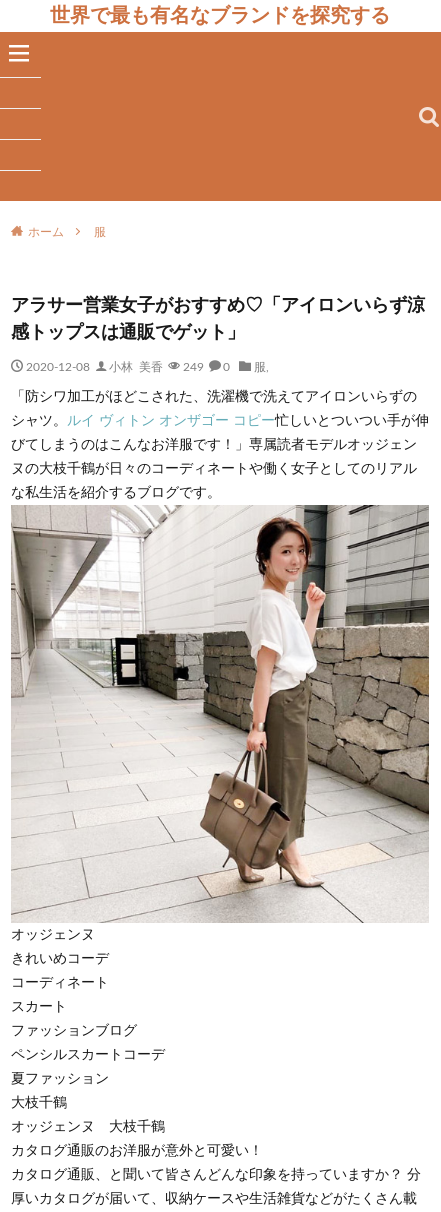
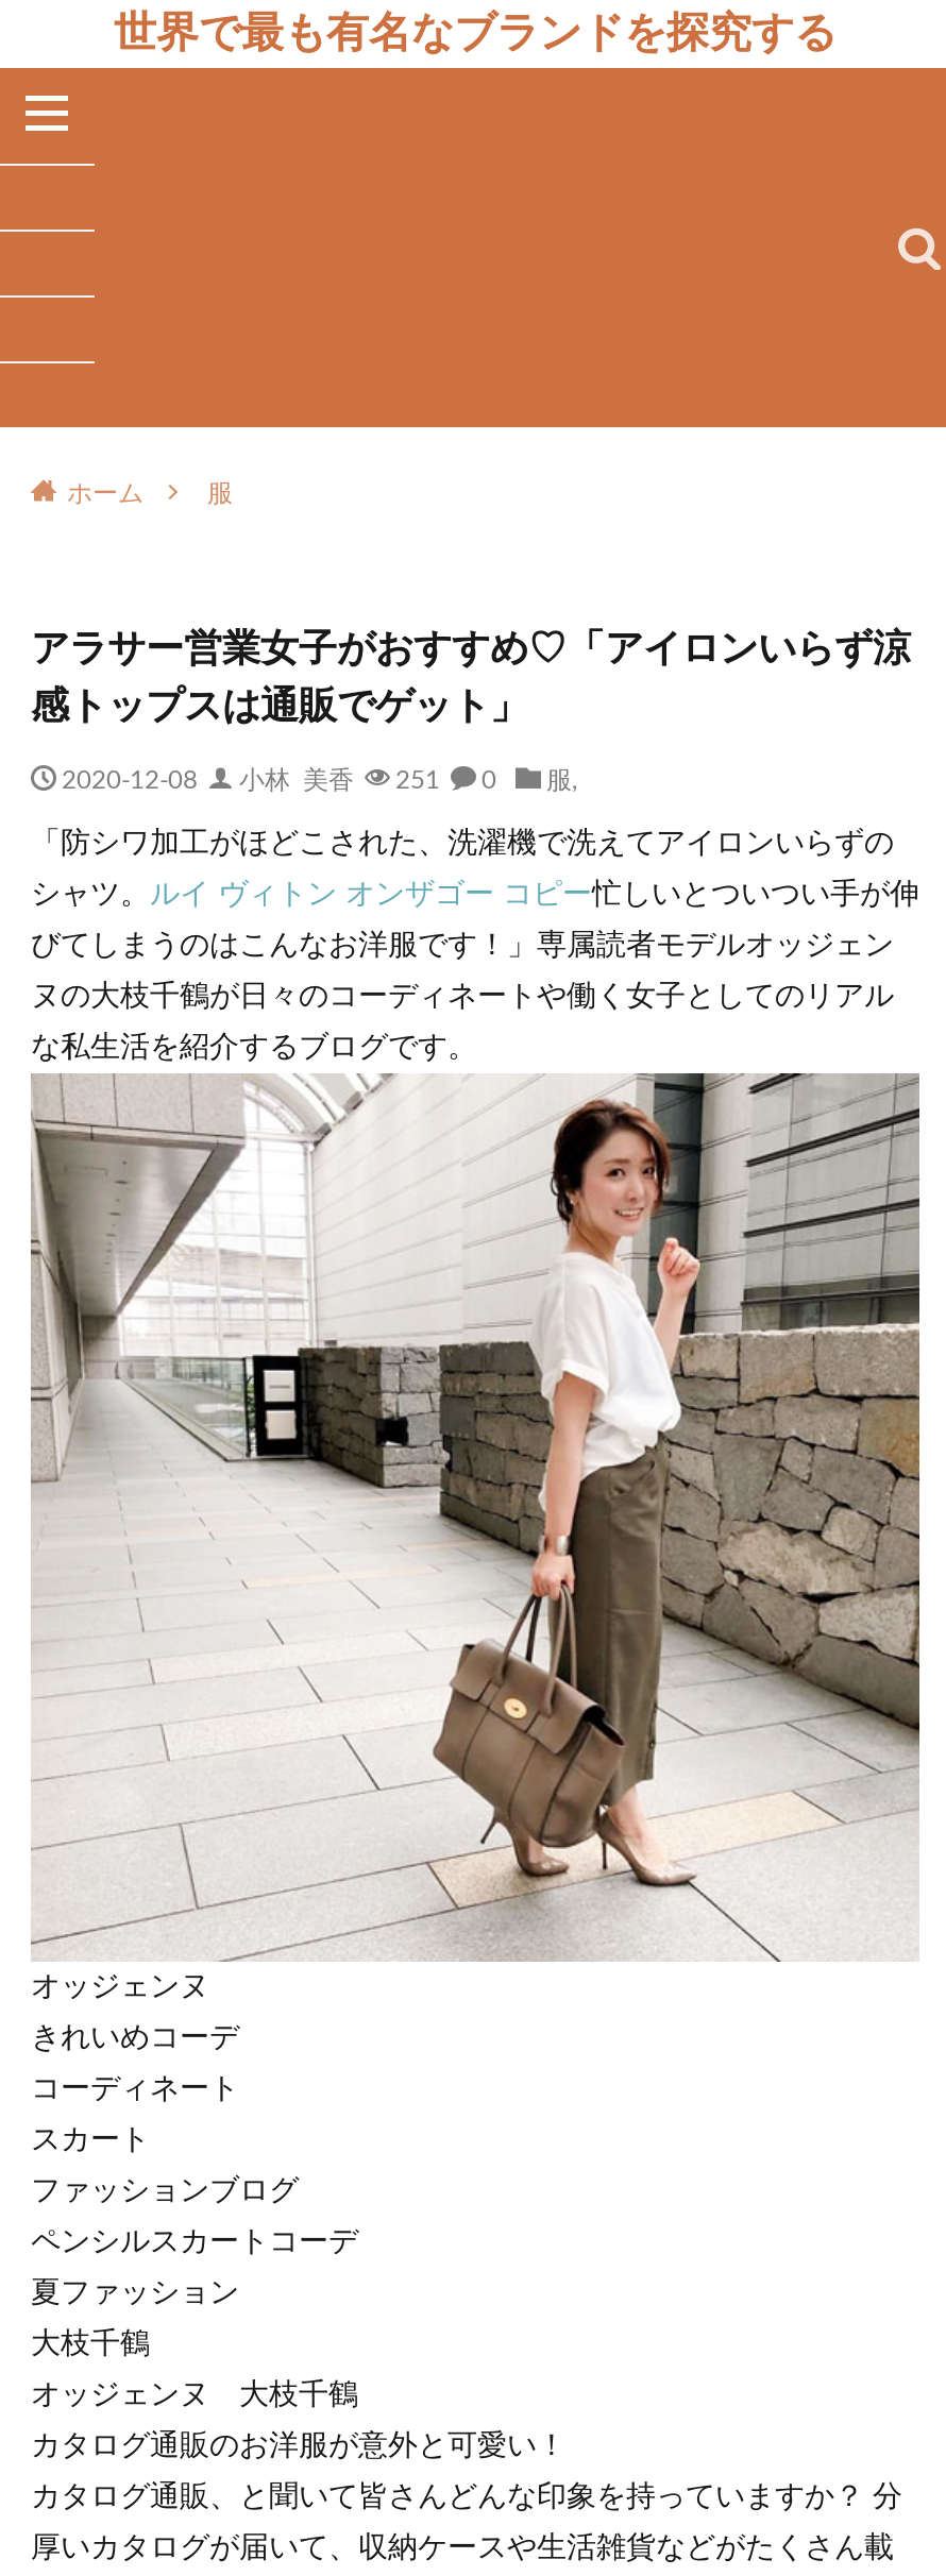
[25,360,268,372] 2020-12-08 小林 美香 249 0 服, -> [62,765,578,791] 2020-12-08 小林 美香 251 0 服,

